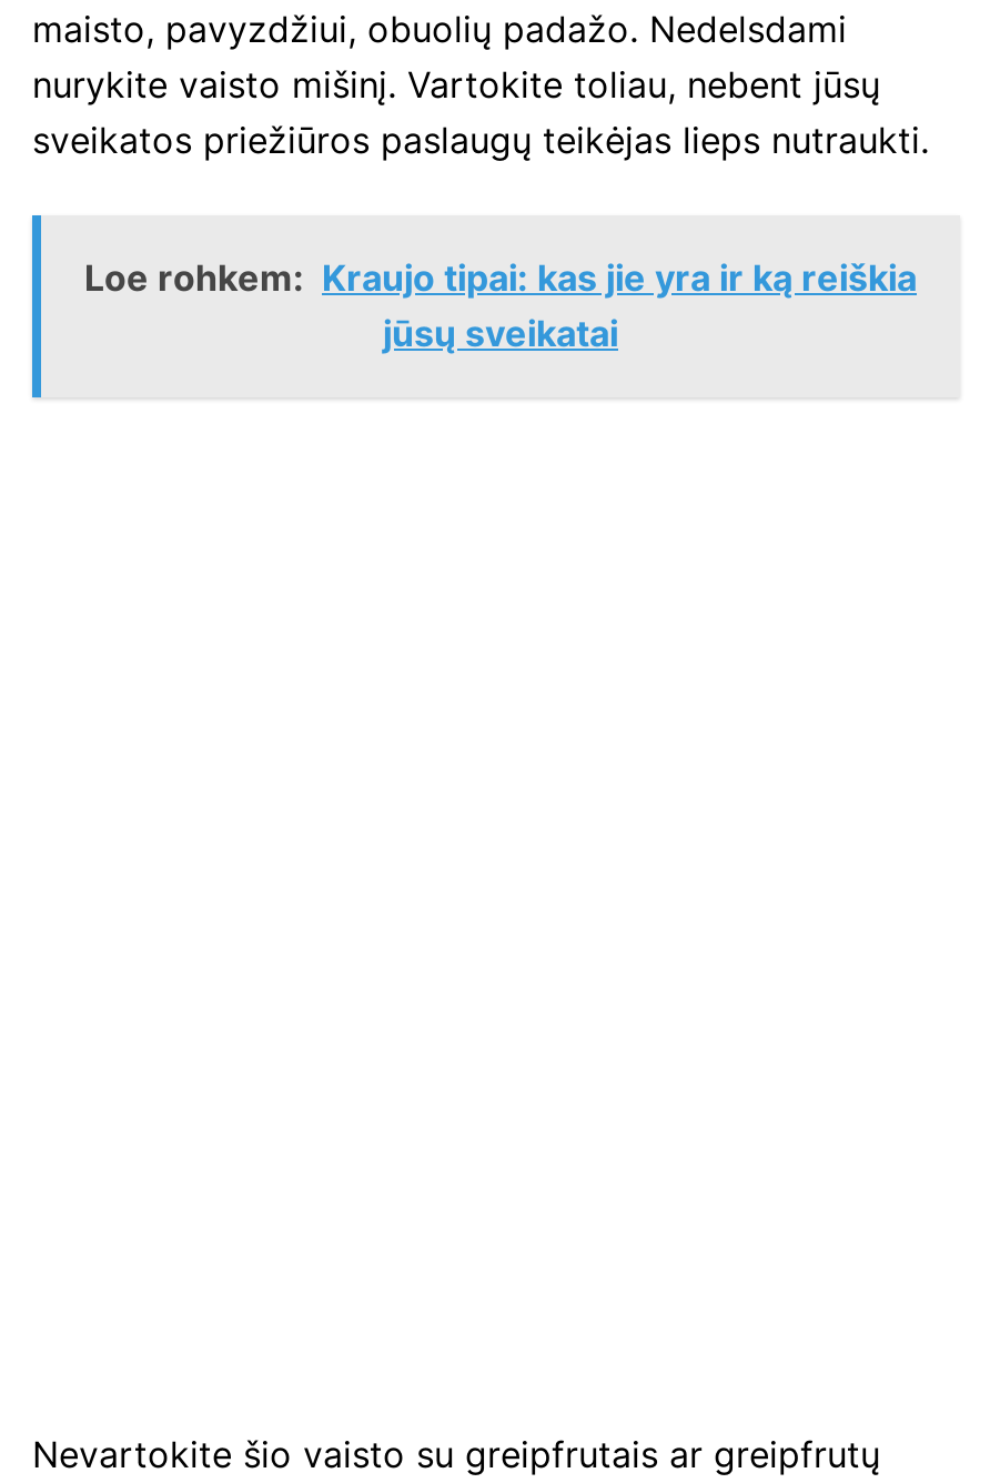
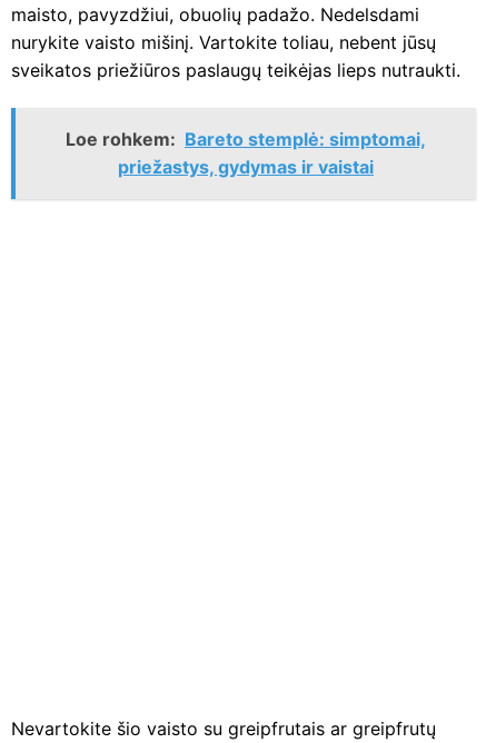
[84,256,917,356] Loe rohkem: Kraujo tipai: kas jie yra ir ką reiškia | jūsų sveikatai -> [66,128,426,178] Loe rohkem: Bareto stemplė: simptomai, | priežastys, gydymas ir vaistai

